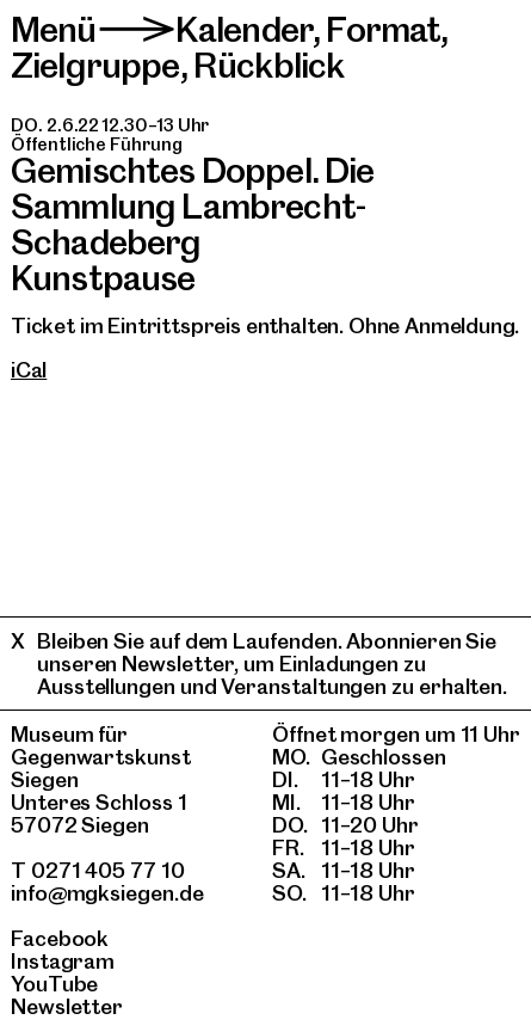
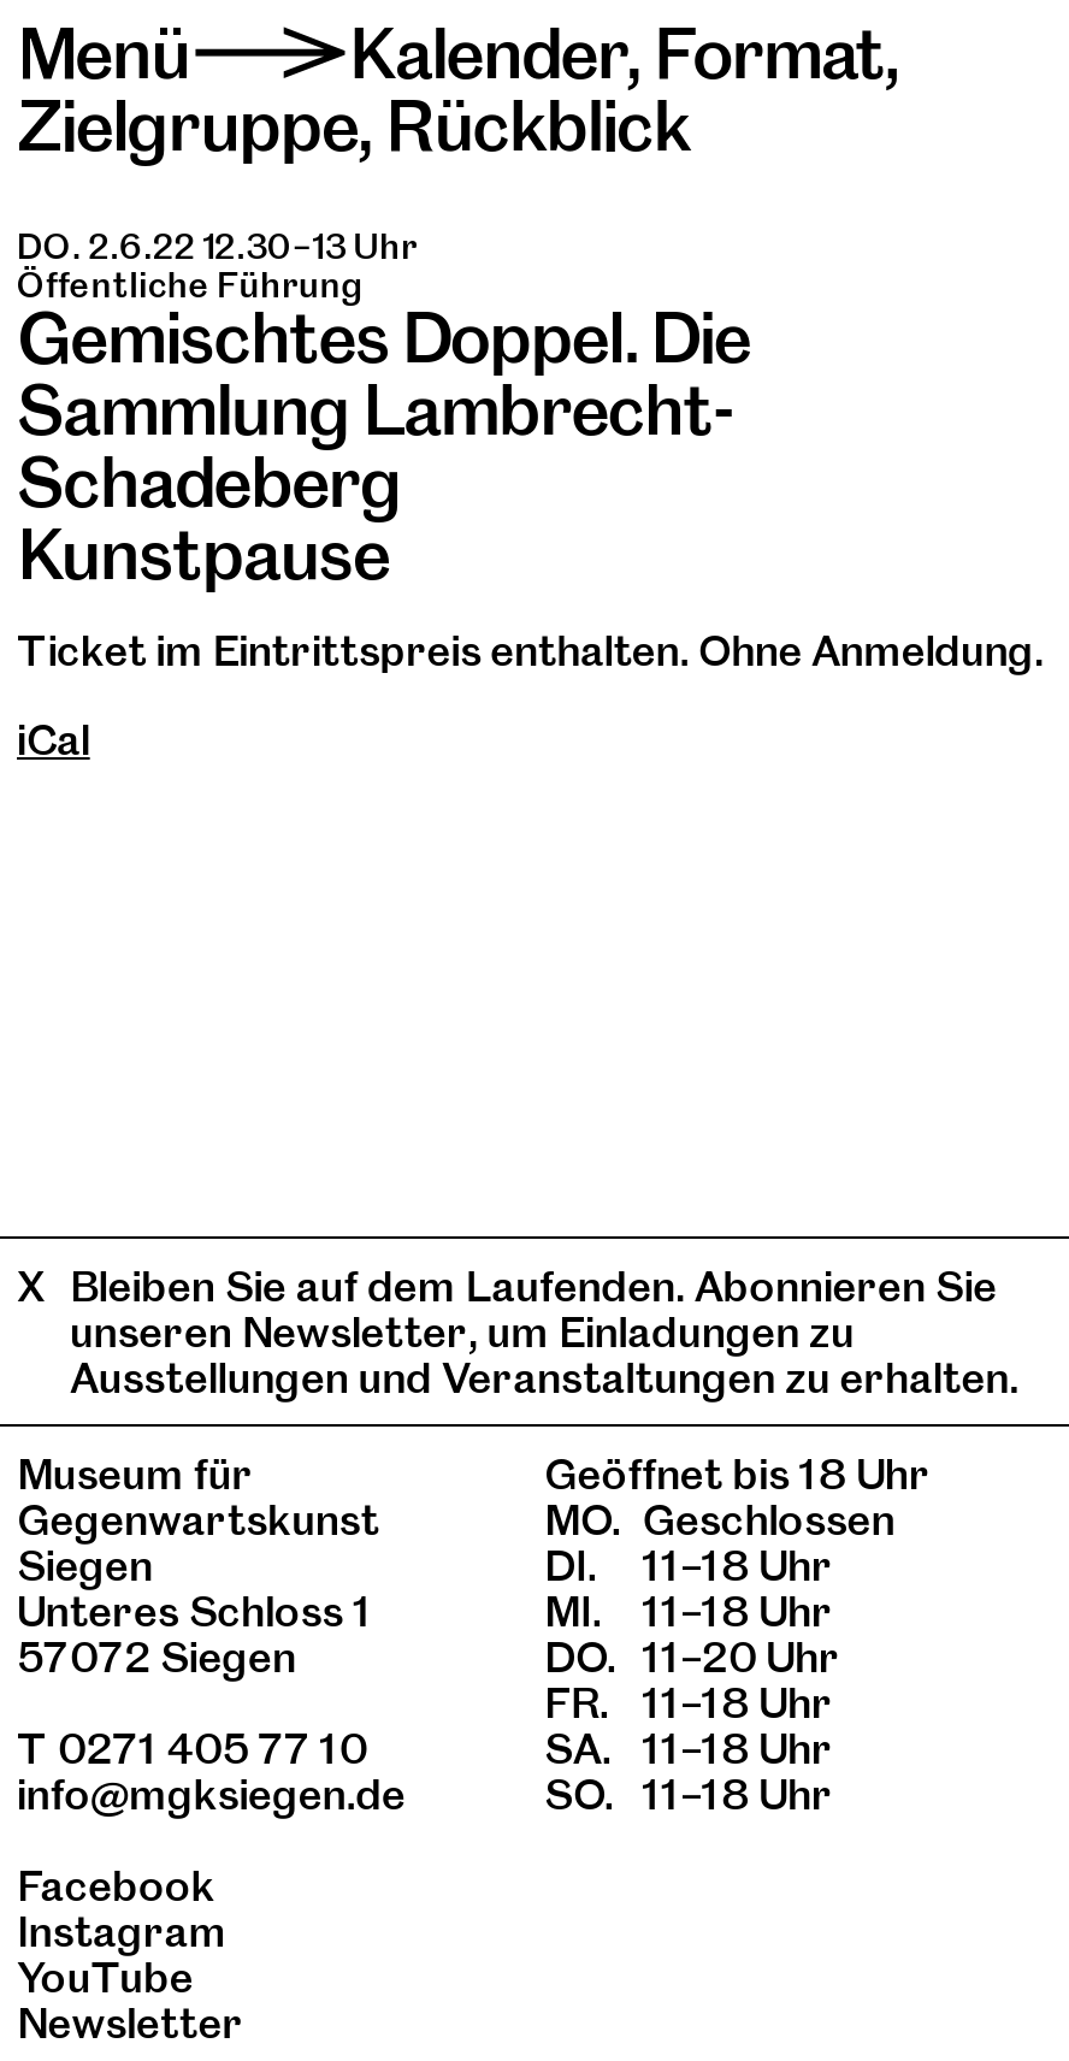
[272,722,520,747] Öffnet morgen um 11 Uhr -> [544,1448,930,1499] Geöffnet bis 18 Uhr

